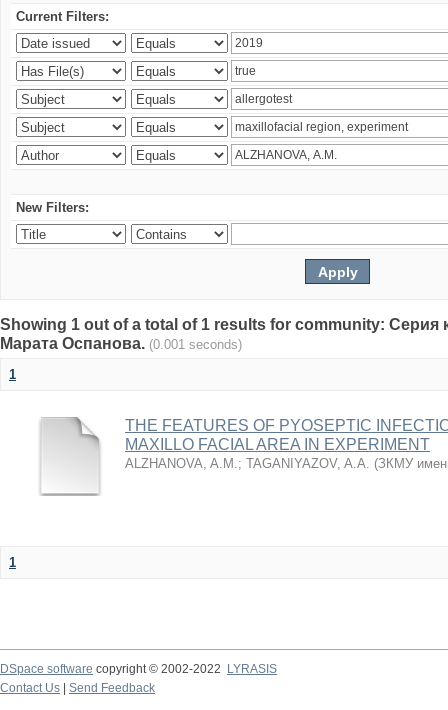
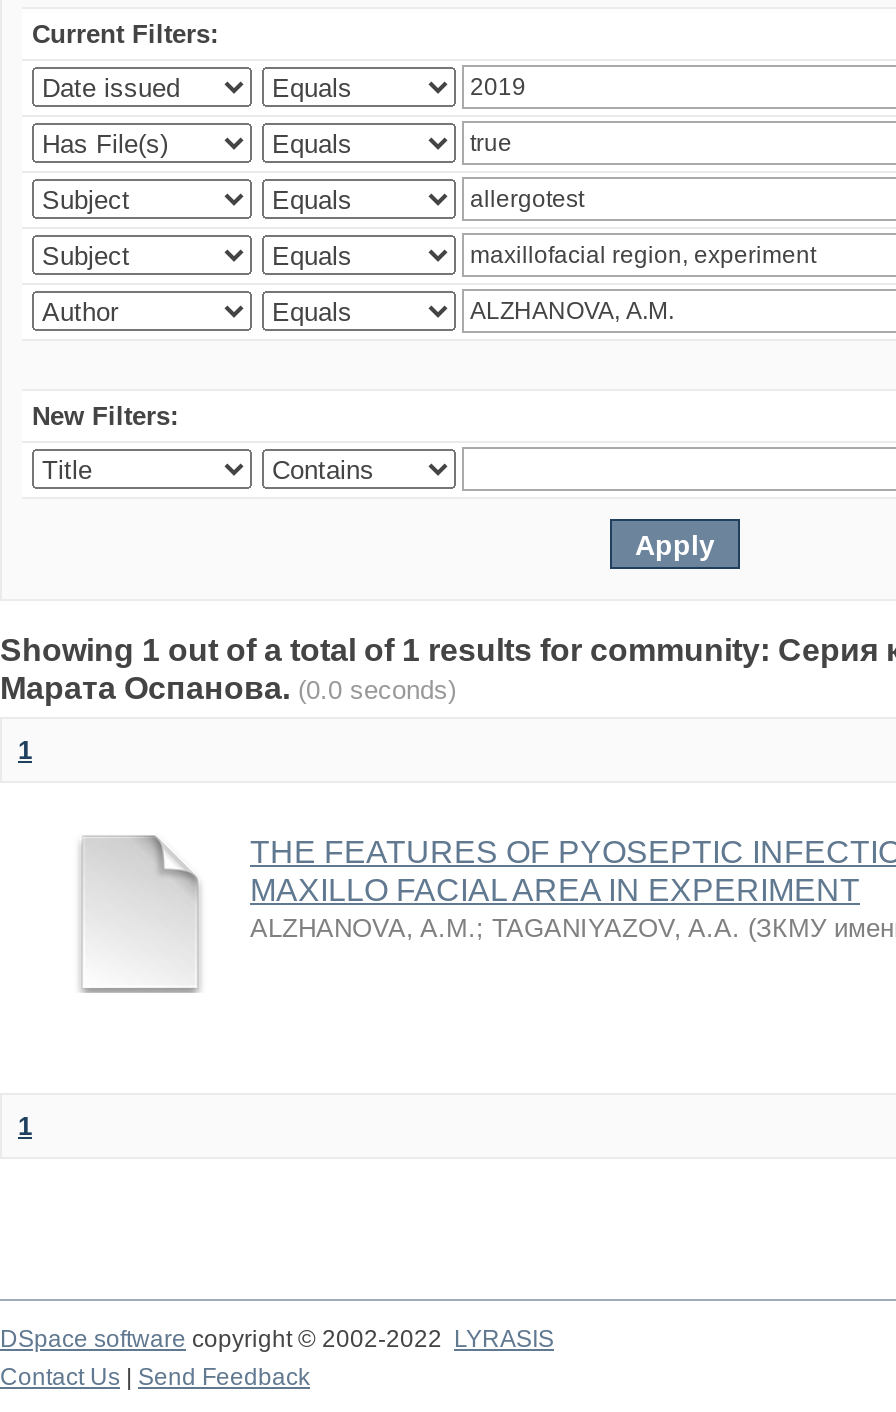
[0,335,242,352] Марата Оспанова. (0.001 seconds) -> [0,671,456,705] Марата Оспанова. (0.0 seconds)

